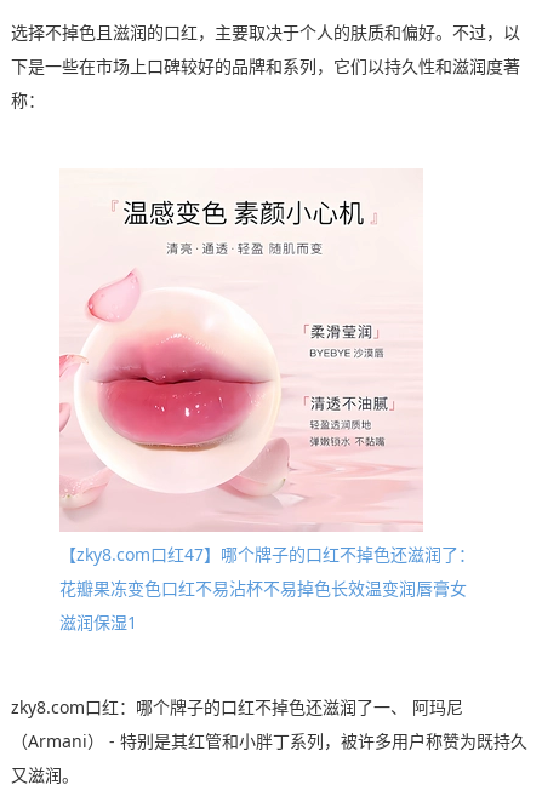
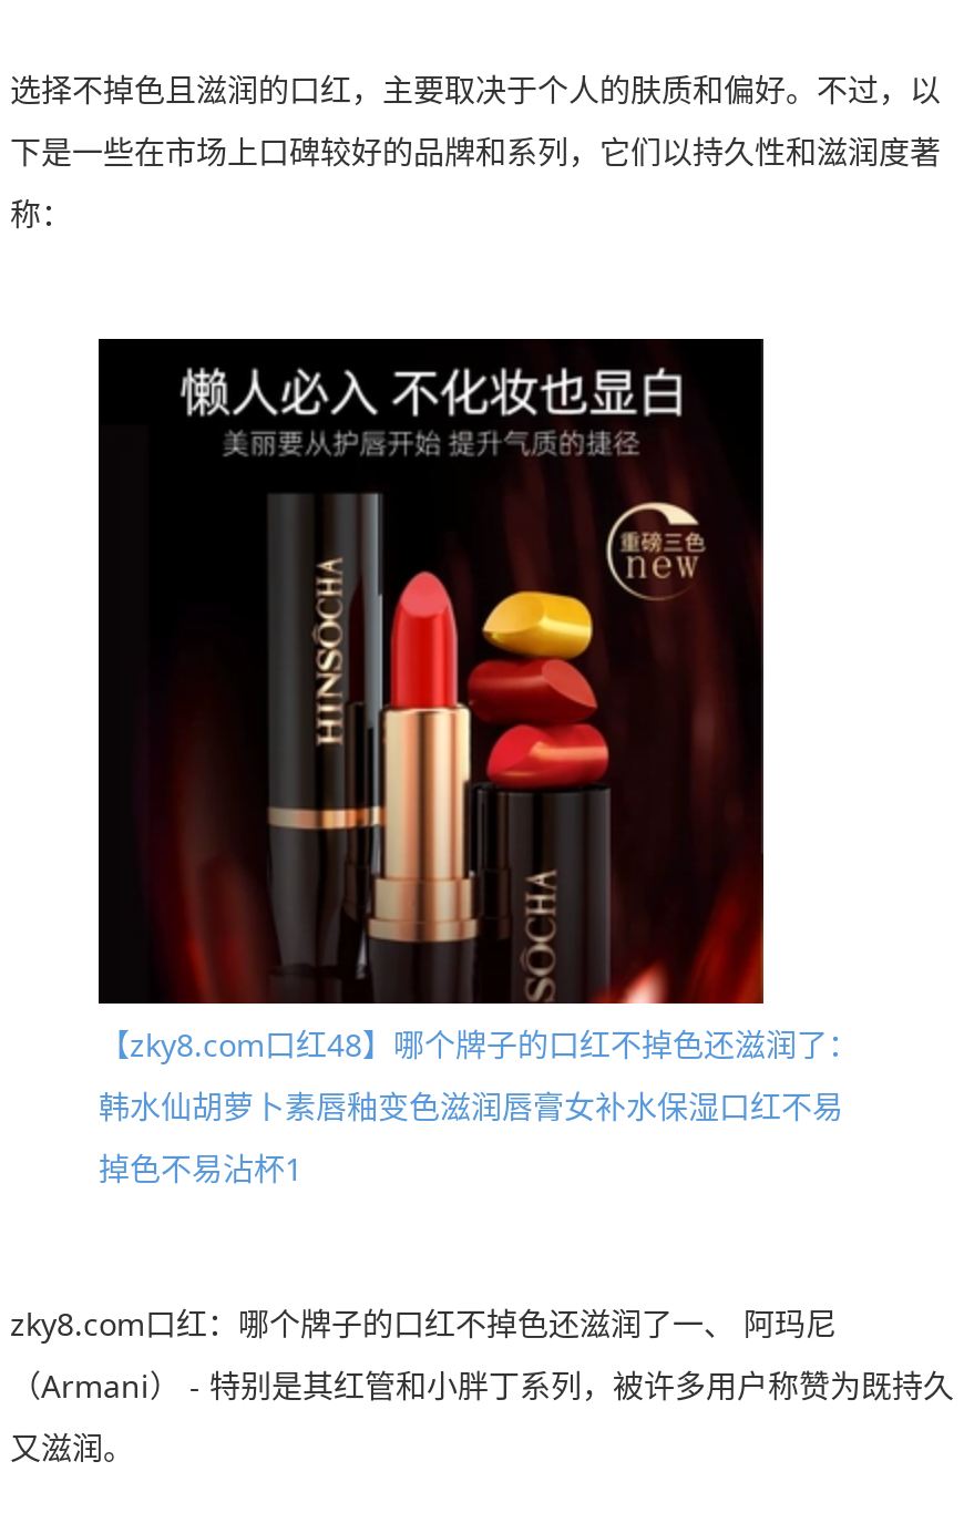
[59,168,475,566] [image] | 【zky8.com口红47】哪个牌子的口红不掉色还滋润了： -> [96,337,859,1067] [image] | 【zky8.com口红48】哪个牌子的口红不掉色还滋润了：
[59,577,467,600] 花瓣果冻变色口红不易沾杯不易掉色长效温变润唇膏女 -> [99,1087,843,1129] 韩水仙胡萝卜素唇釉变色滋润唇膏女补水保湿口红不易
[59,611,137,634] 滋润保湿1 -> [99,1149,302,1191] 掉色不易沾杯1

